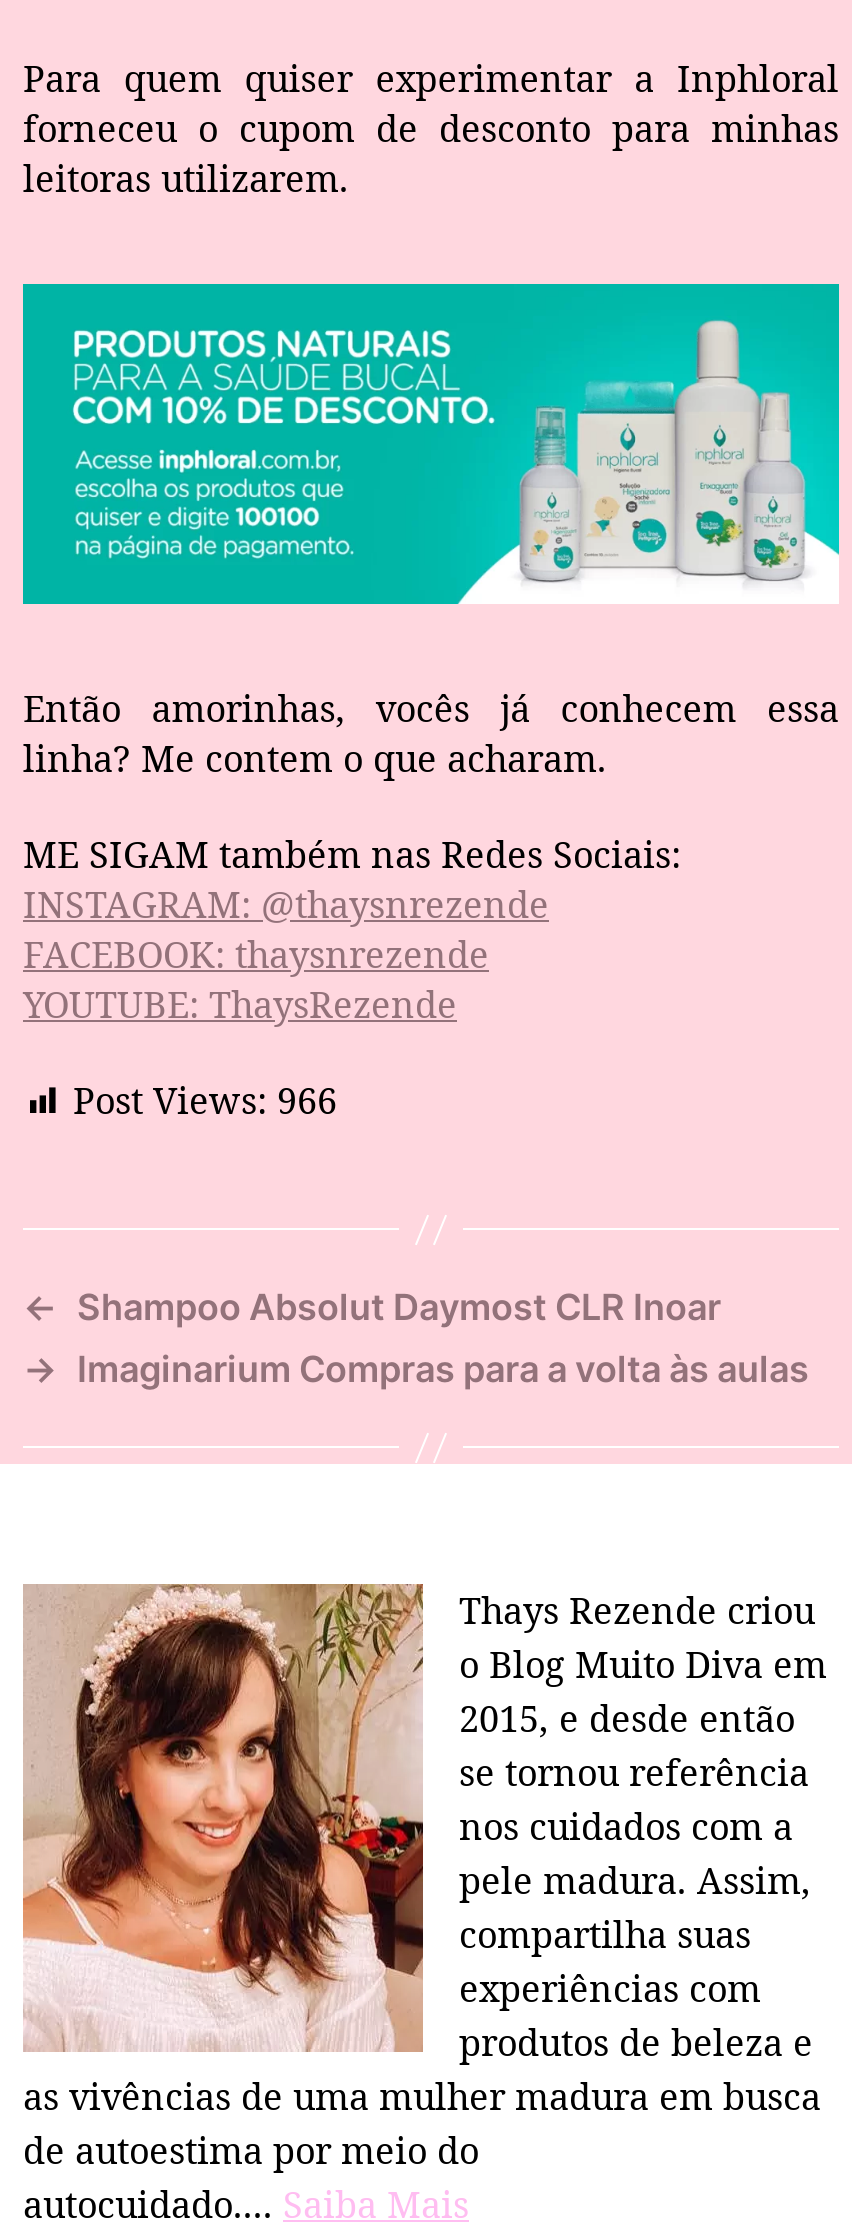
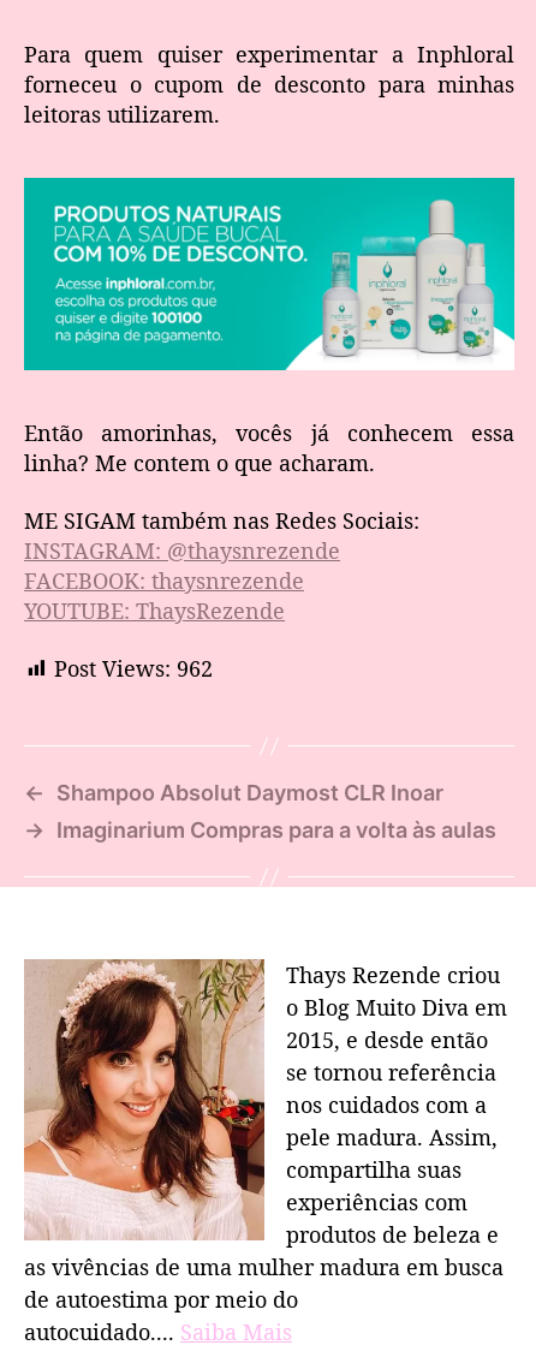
[73,1076,337,1124] Post Views: 966 -> [54,654,213,683] Post Views: 962

